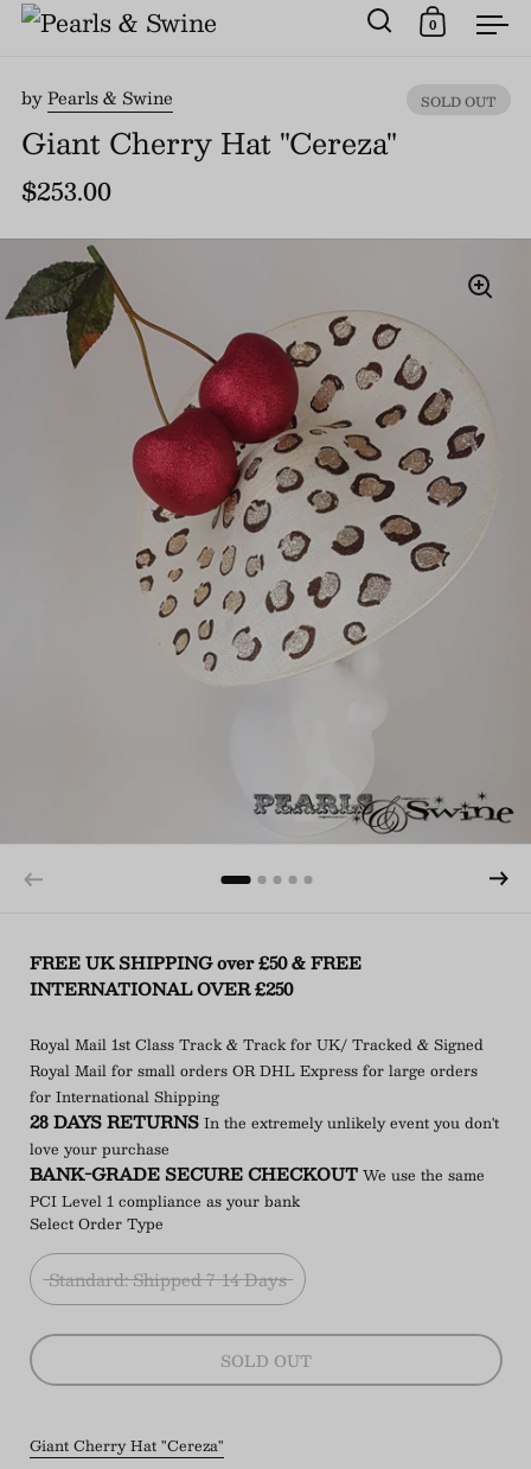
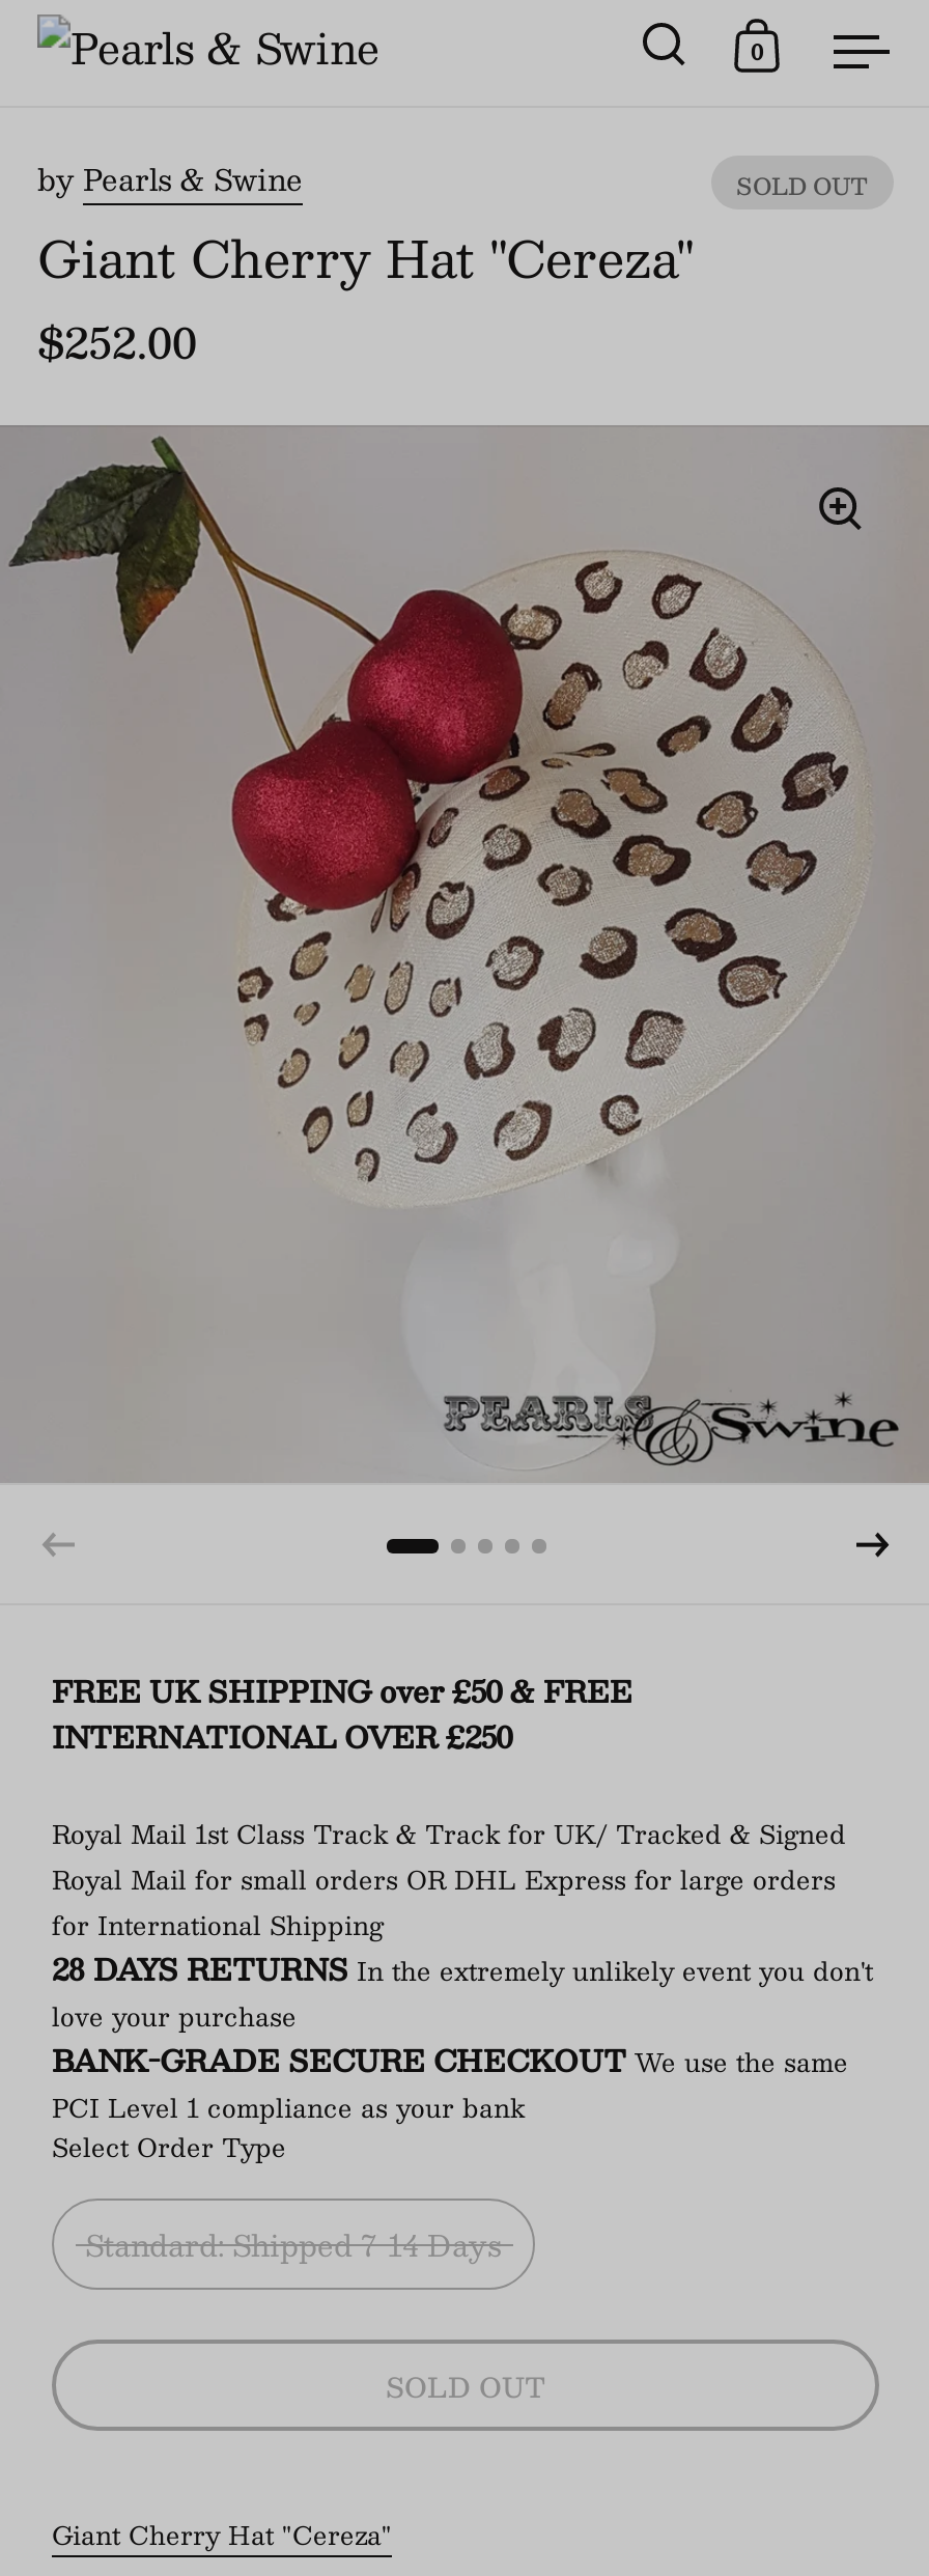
[21,171,111,211] $253.00 -> [37,307,197,377] $252.00

